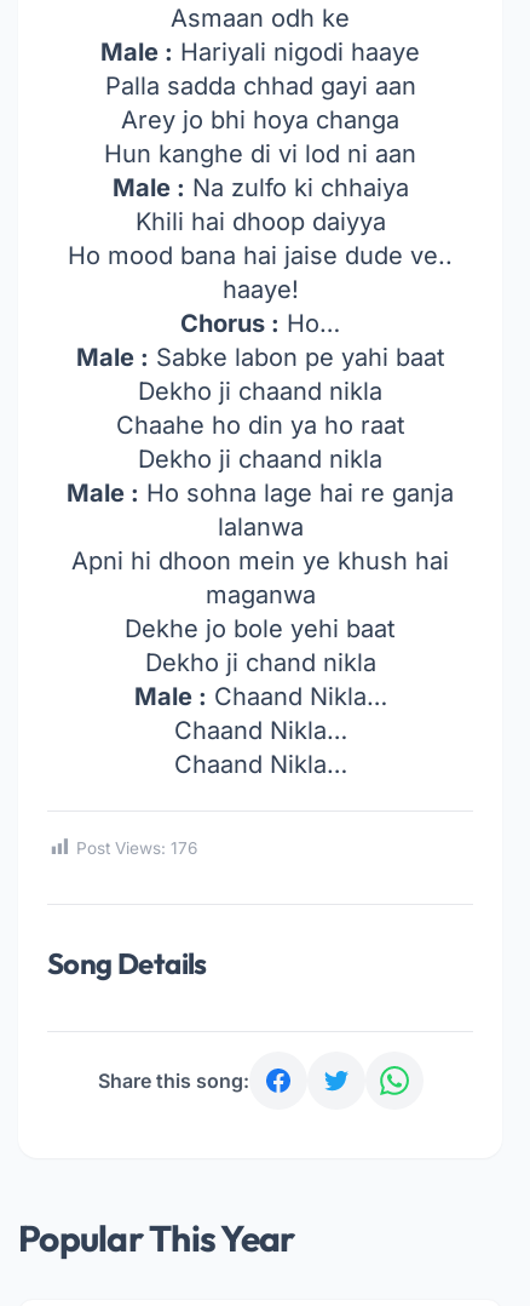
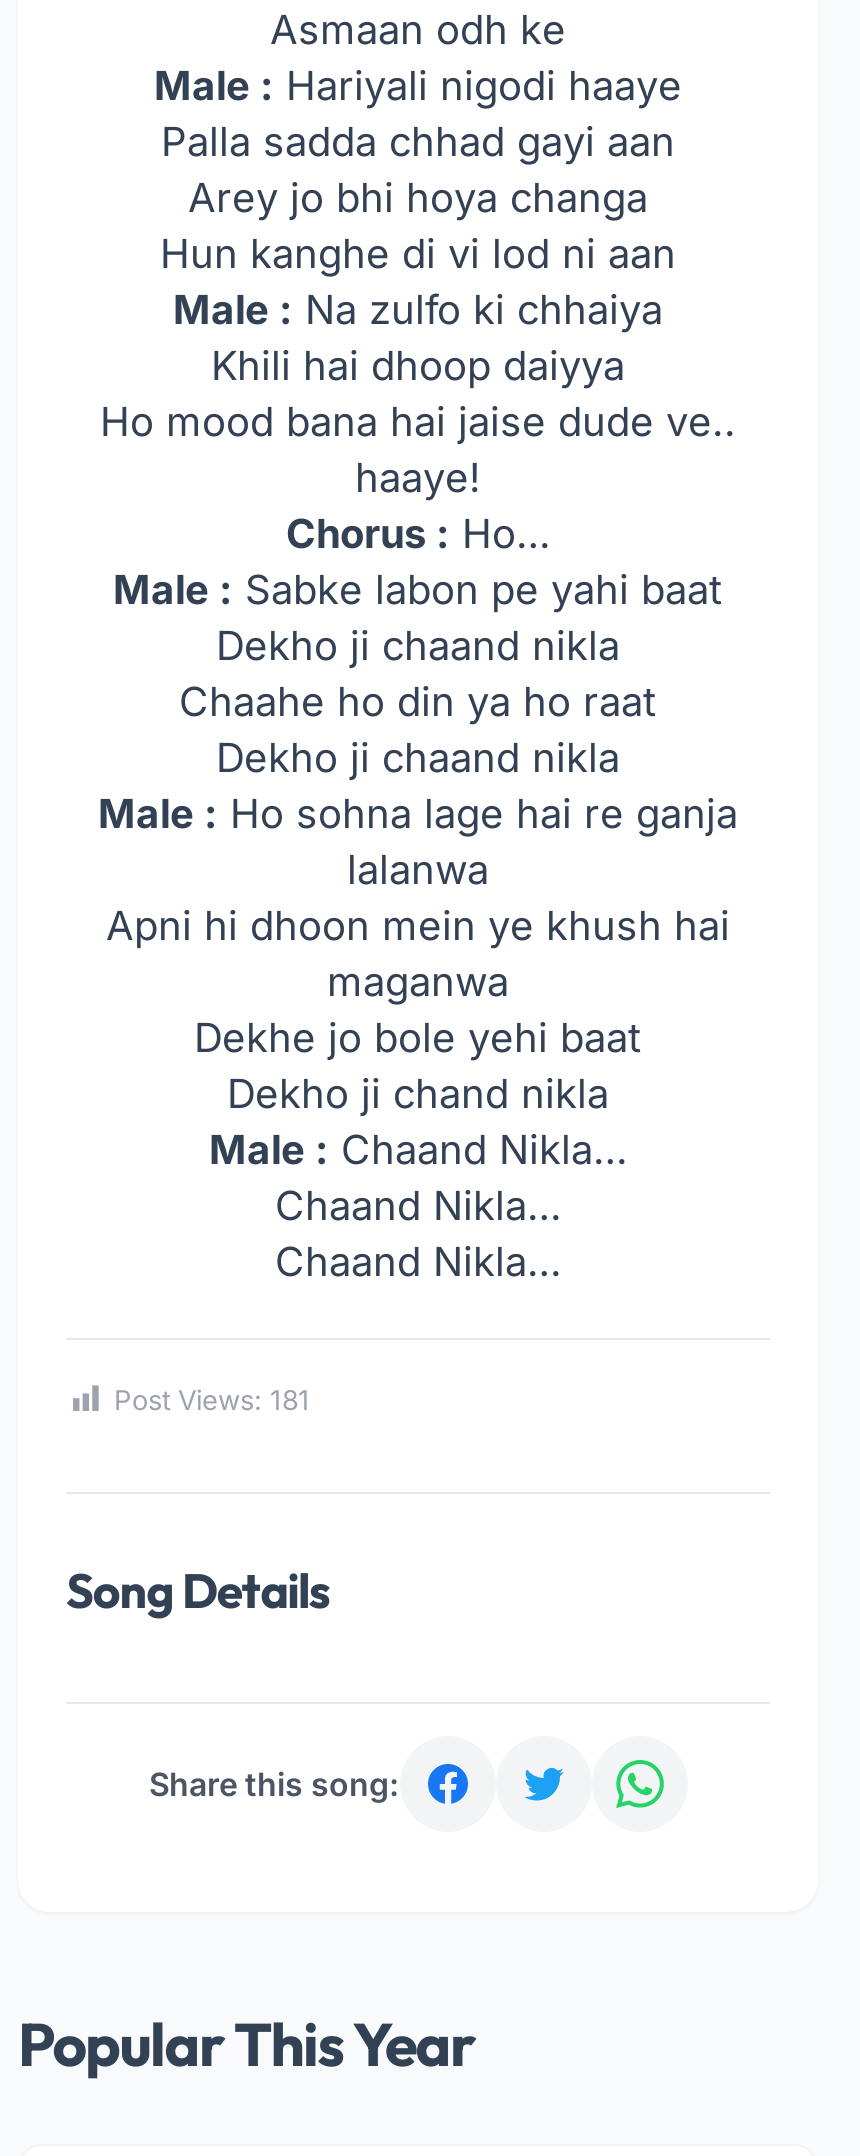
[76,838,197,858] Post Views: 176 -> [114,1384,310,1416] Post Views: 181

